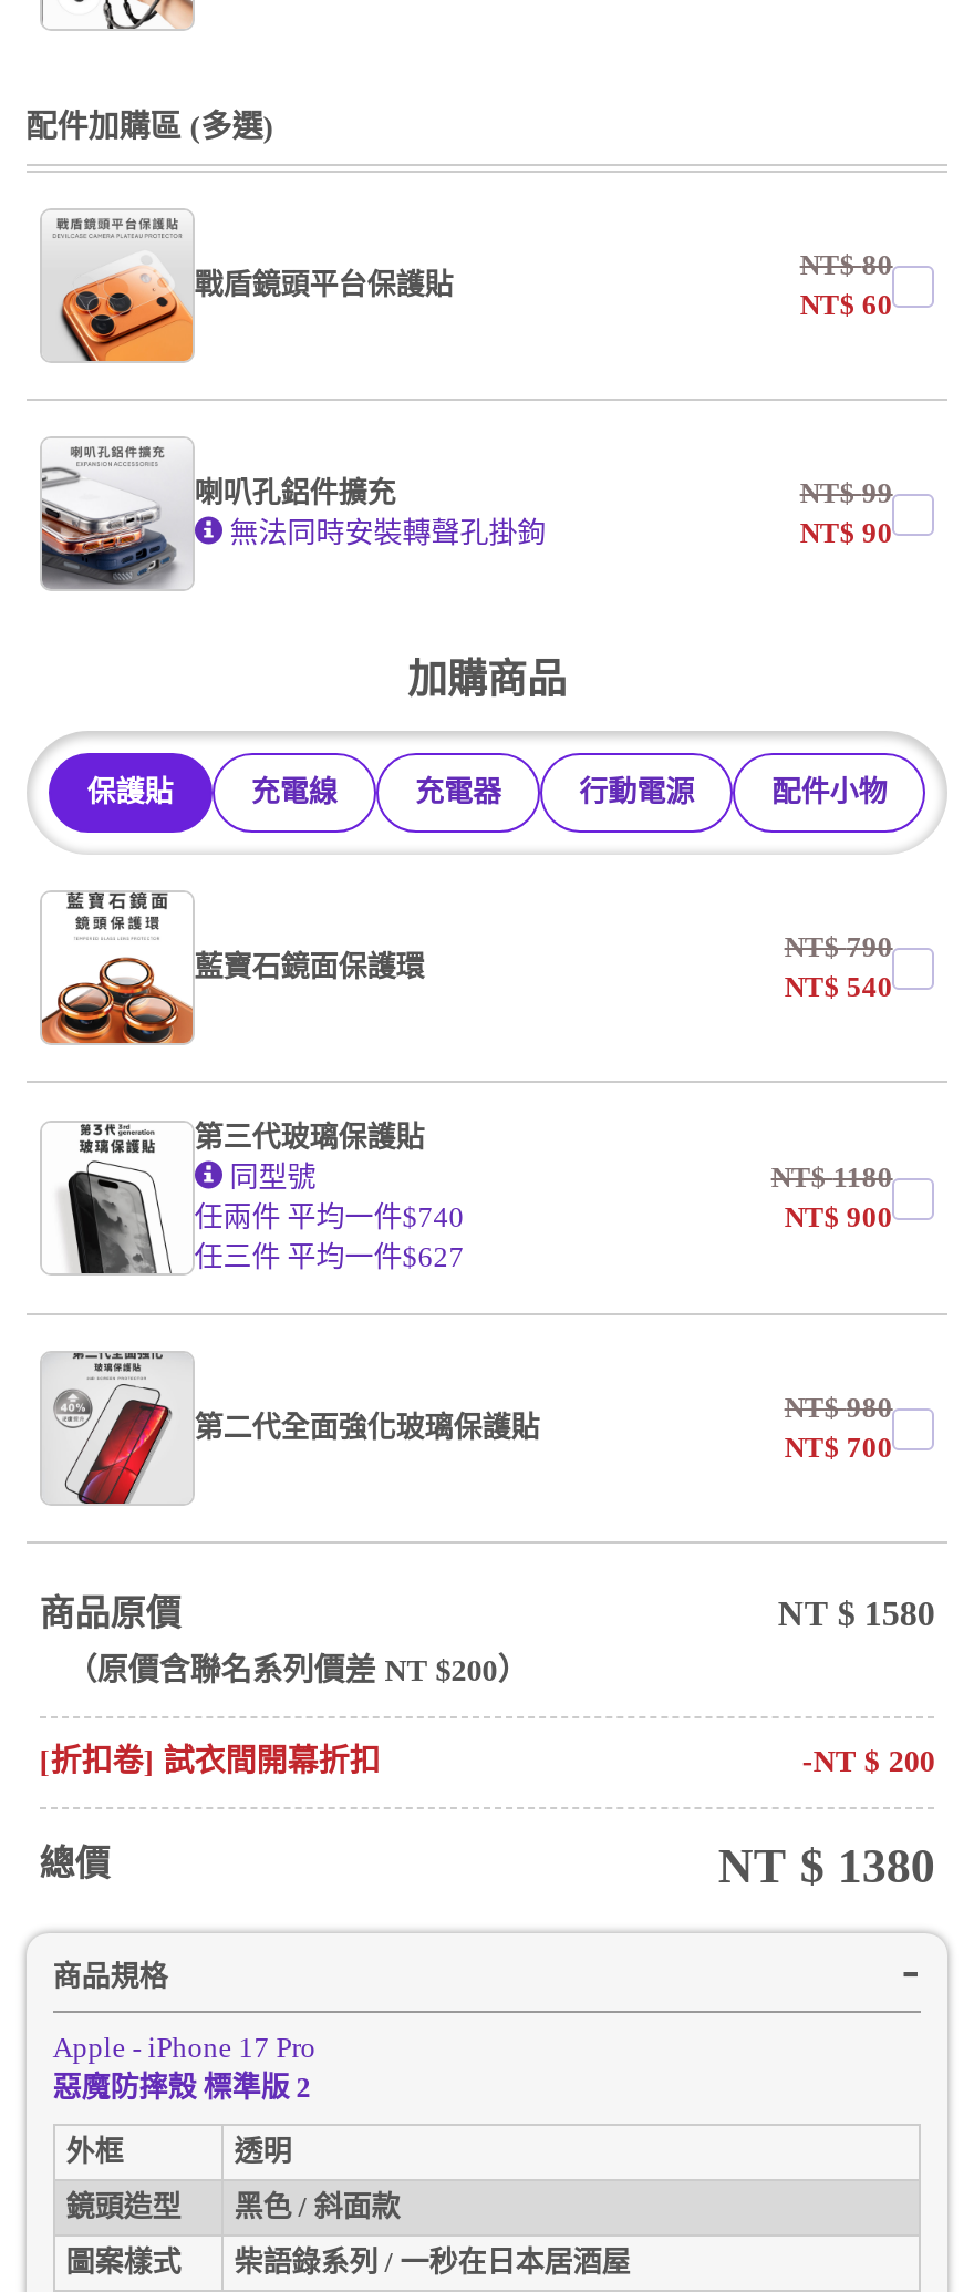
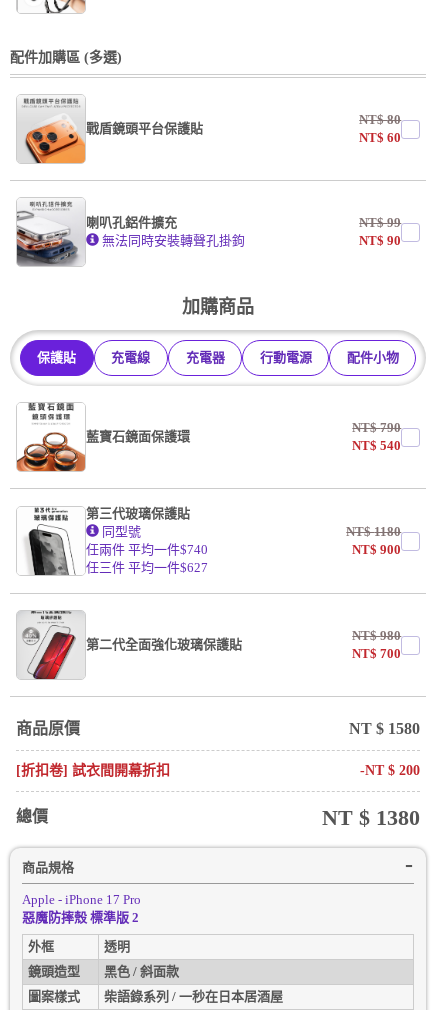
[66,1654,528,1687] （原價含聯名系列價差 NT $200） -> none

